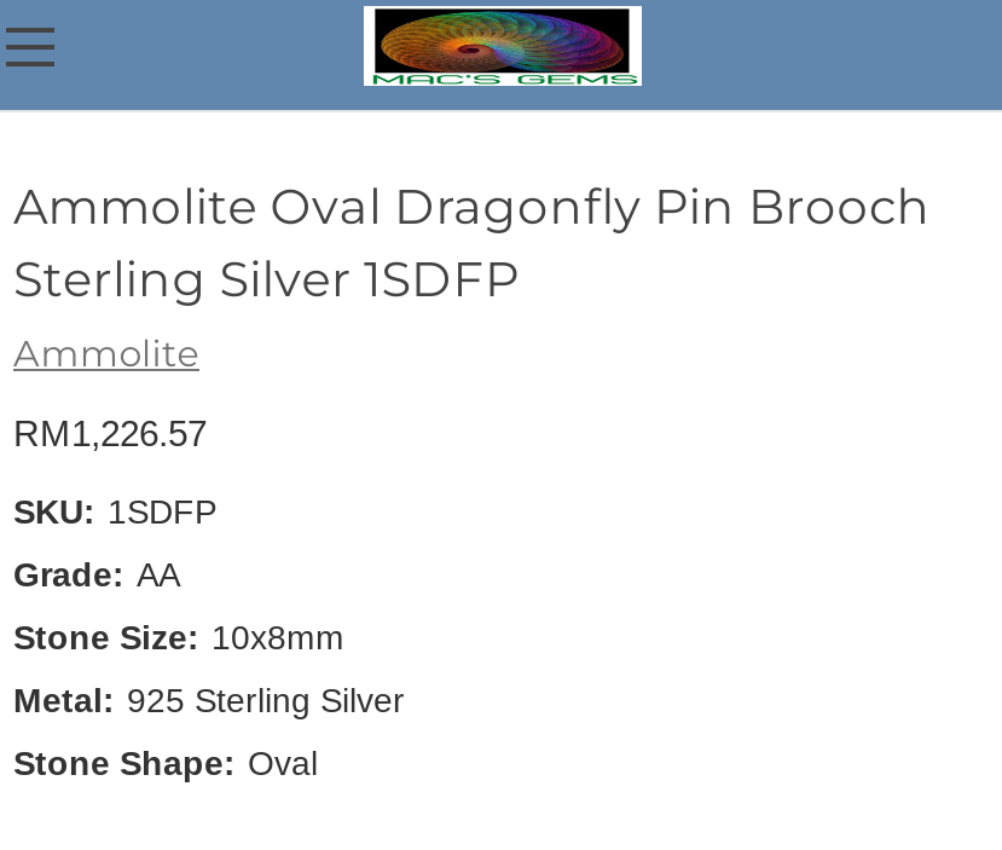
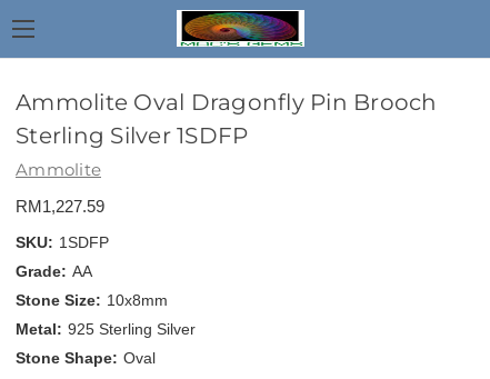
[13,412,207,453] RM1,226.57 -> [16,197,104,216] RM1,227.59

